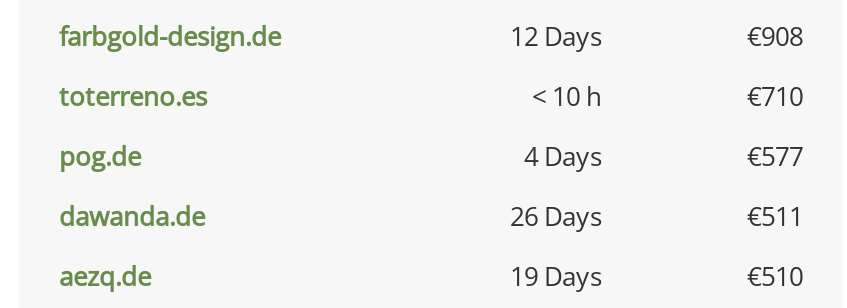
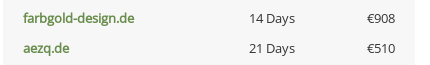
[510,18,602,54] 12 Days -> [248,9,294,27] 14 Days
[59,78,803,234] toterreno.es | < 10 h | €710 | pog.de | 4 Days | €577 | dawanda.de | 26 Days | €511 -> none
[510,258,602,294] 19 Days -> [248,39,294,57] 21 Days

